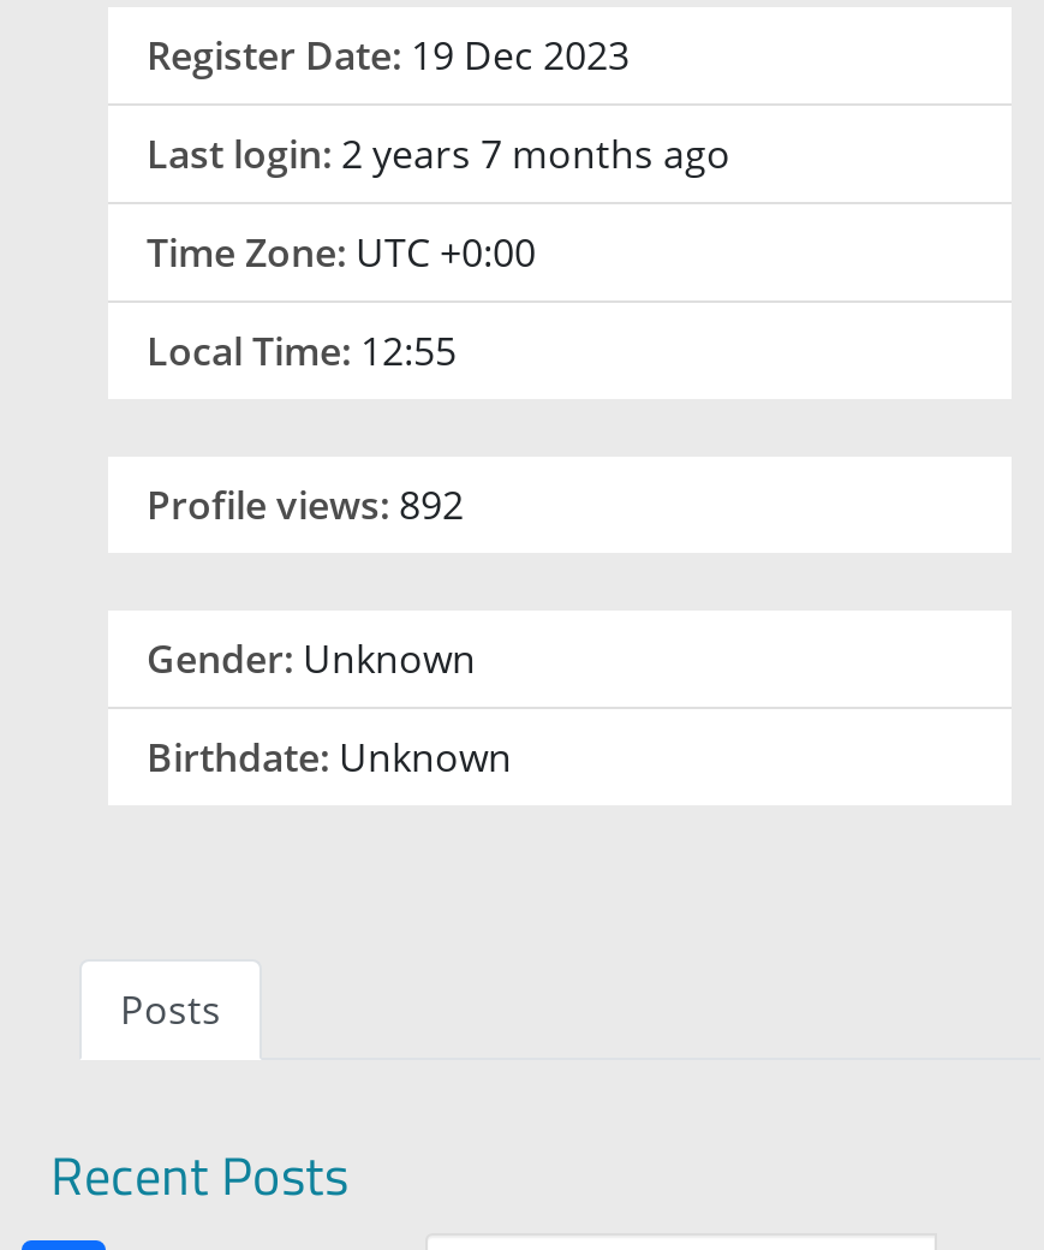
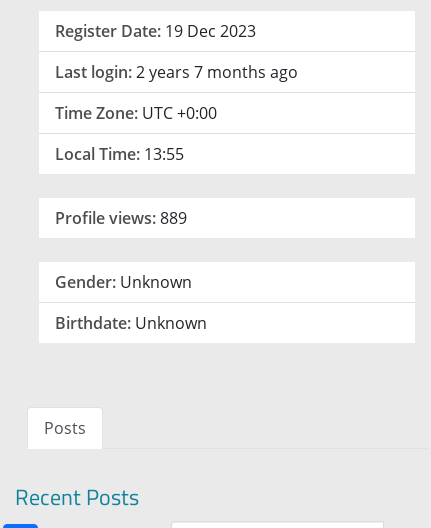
[147,325,457,378] Local Time: 12:55 -> [55,143,184,165] Local Time: 13:55
[147,479,464,532] Profile views: 892 -> [55,207,187,229] Profile views: 889

